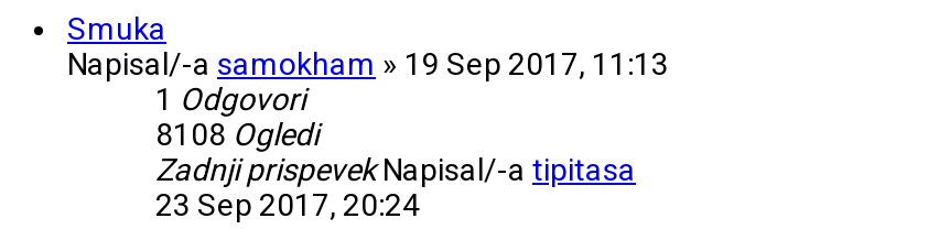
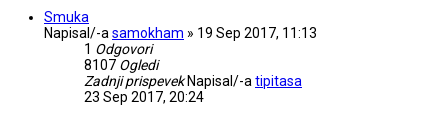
[155,117,319,152] 8108Ogledi -> [84,57,158,73] 8107Ogledi

